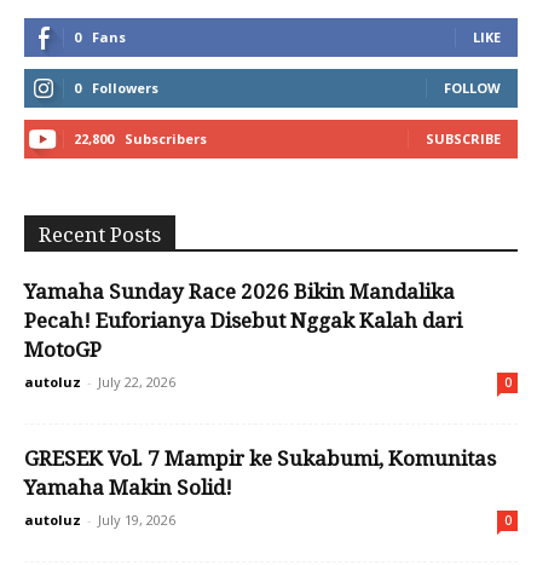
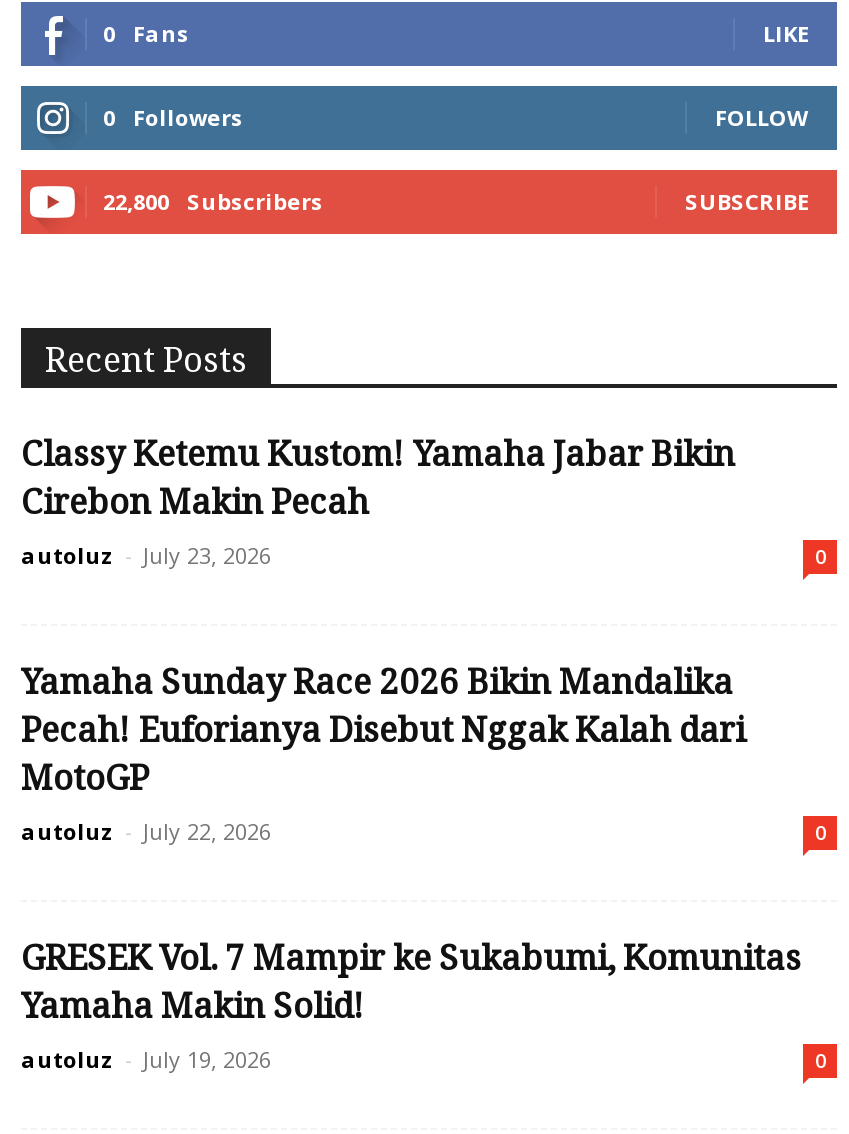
none -> [21,435,827,571] Classy Ketemu Kustom! Yamaha Jabar Bikin | Cirebon Makin Pecah | autoluz - July 23, 2026 | 0

